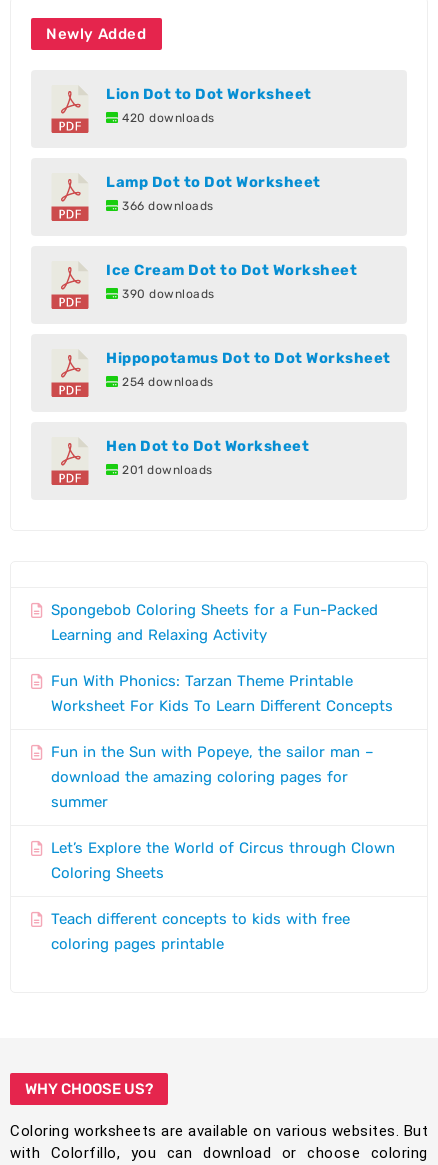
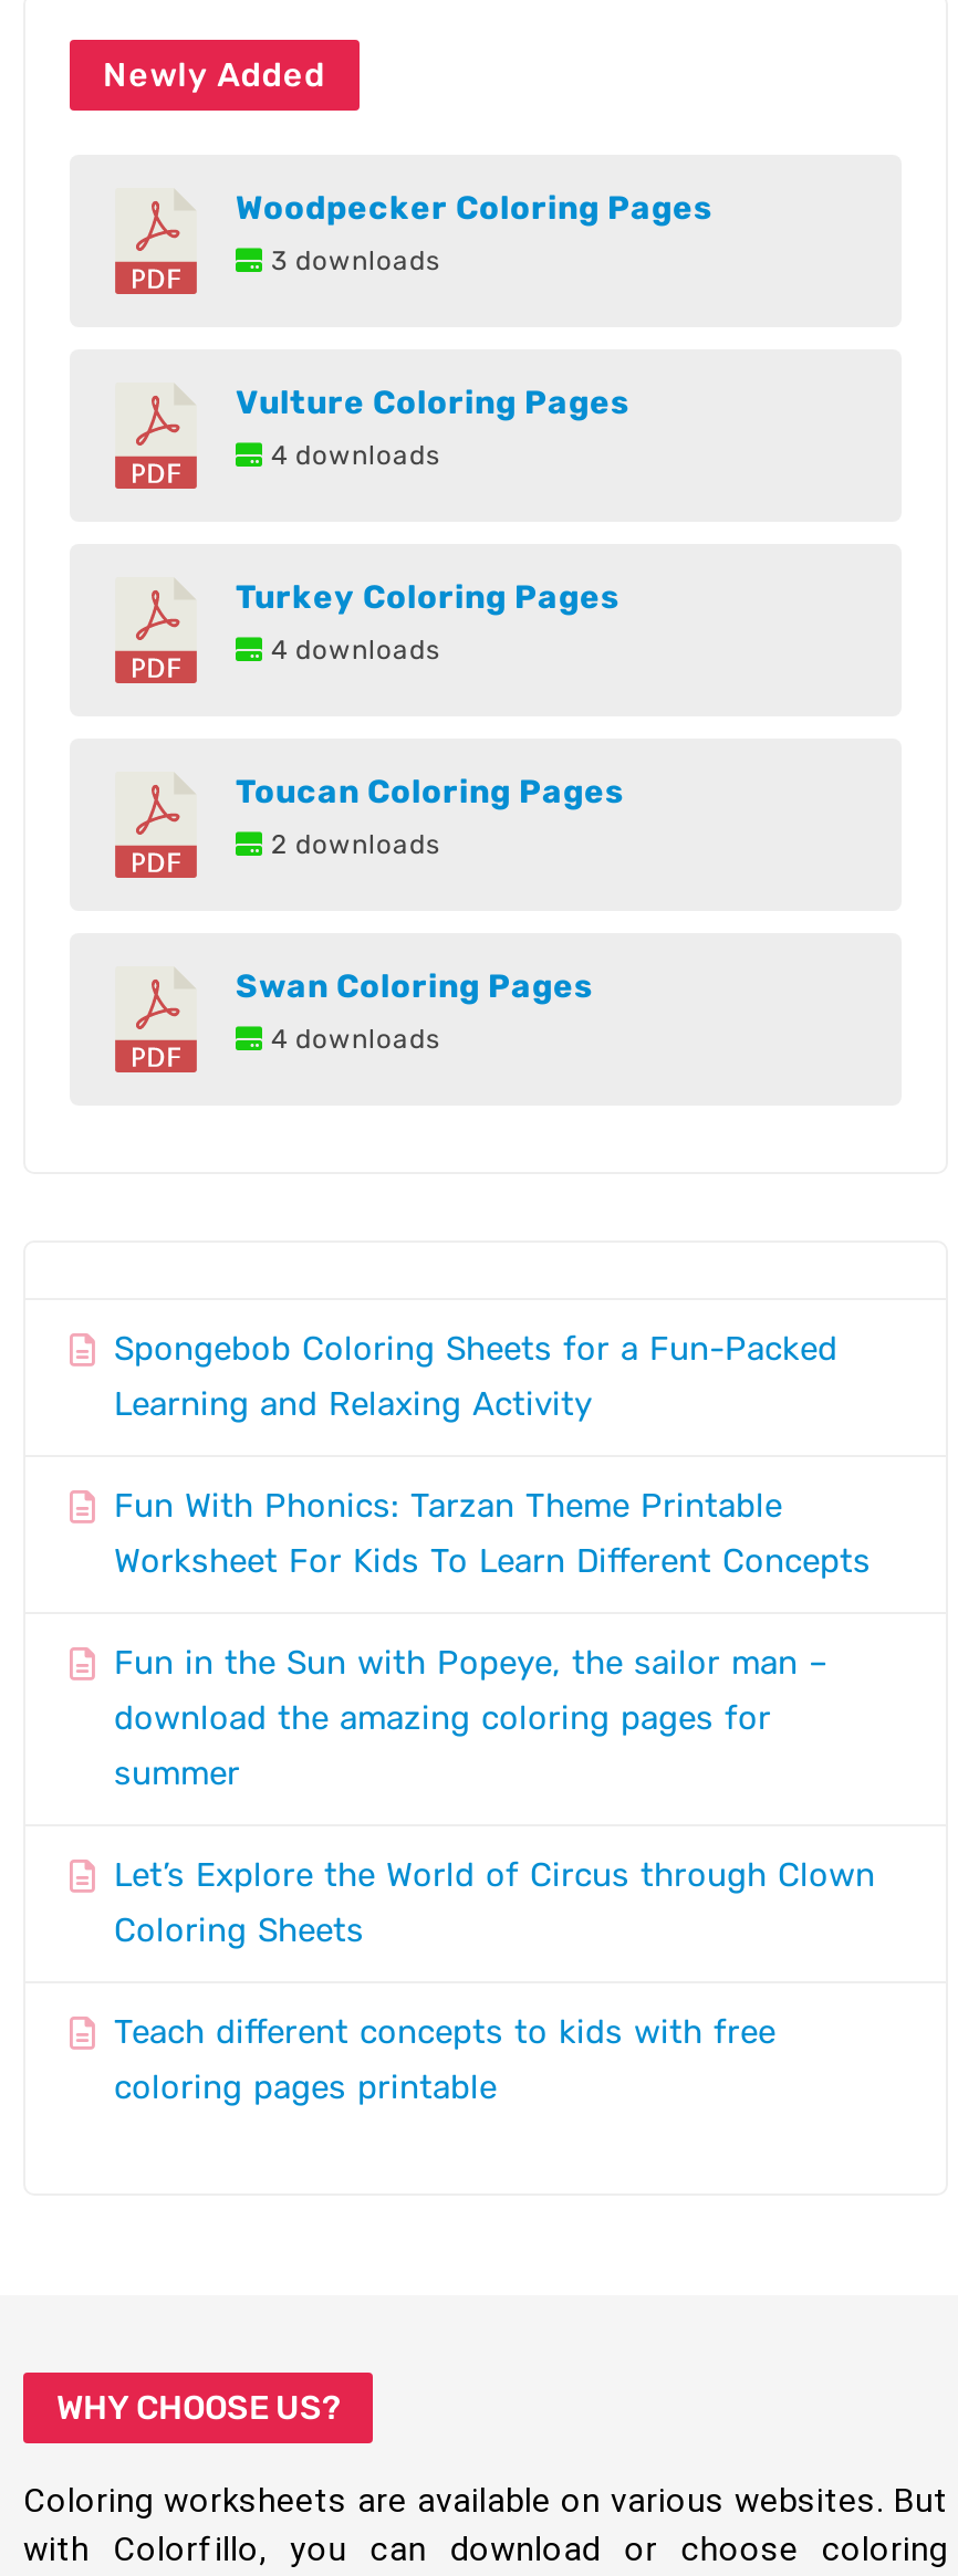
[106,85,311,125] Lion Dot to Dot Worksheet | 420 downloads -> [236,189,712,277] Woodpecker Coloring Pages | 3 downloads
[106,173,320,213] Lamp Dot to Dot Worksheet | 366 downloads -> [236,383,629,472] Vulture Coloring Pages | 4 downloads
[106,261,357,301] Ice Cream Dot to Dot Worksheet | 390 downloads -> [236,578,619,666] Turkey Coloring Pages | 4 downloads
[106,349,390,389] Hippopotamus Dot to Dot Worksheet | 254 downloads -> [236,772,624,861] Toucan Coloring Pages | 2 downloads
[106,437,309,477] Hen Dot to Dot Worksheet | 201 downloads -> [236,967,593,1055] Swan Coloring Pages | 4 downloads

